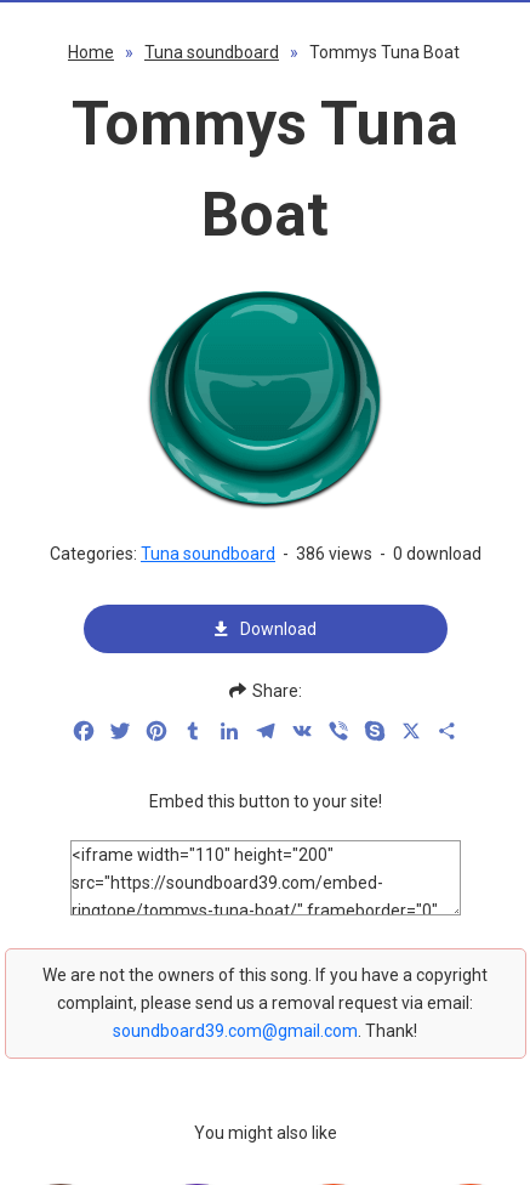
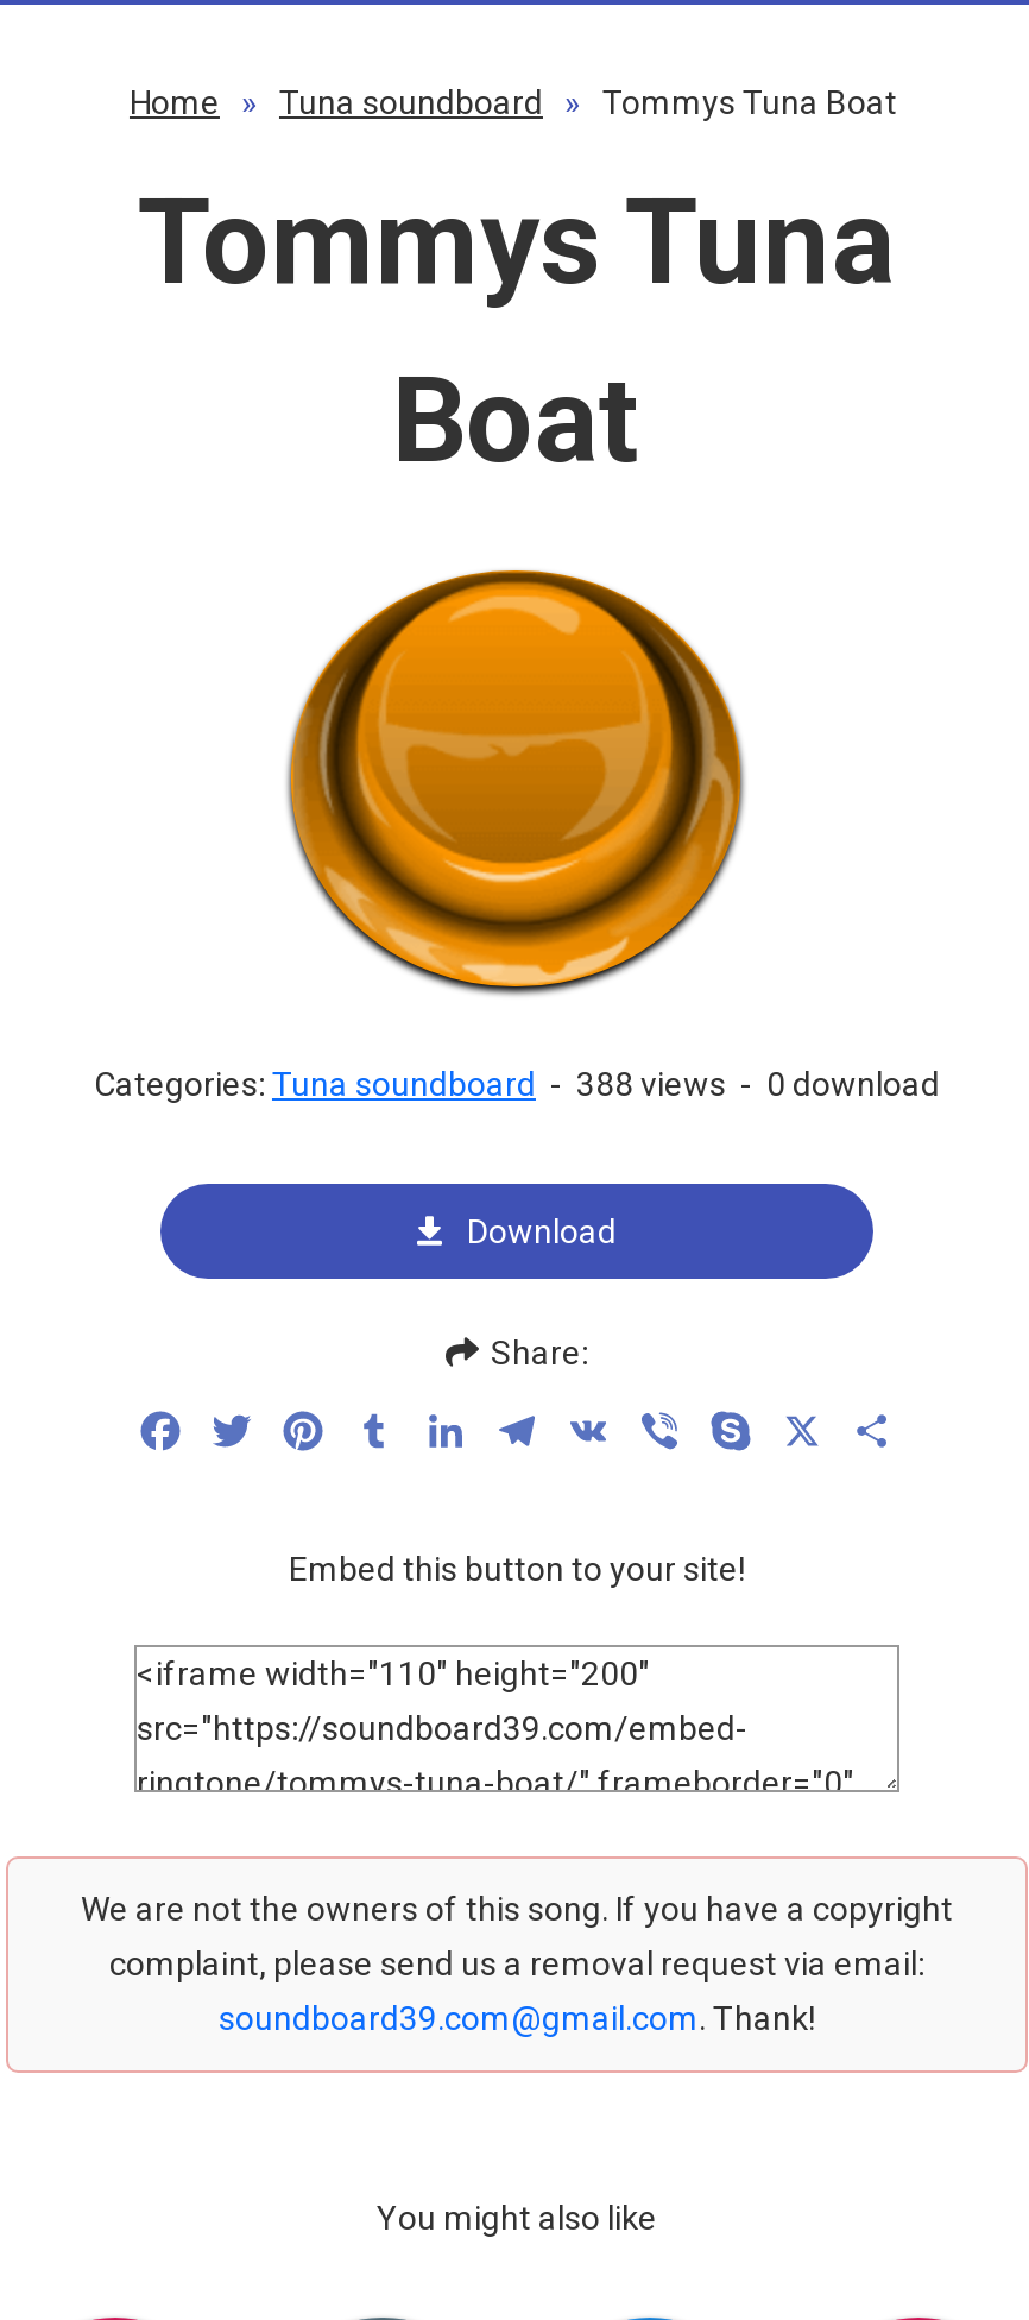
[50,290,481,563] [image] | Categories: Tuna soundboard - 386 views - 0 download -> [94,568,940,1103] [image] | Categories: Tuna soundboard - 388 views - 0 download

